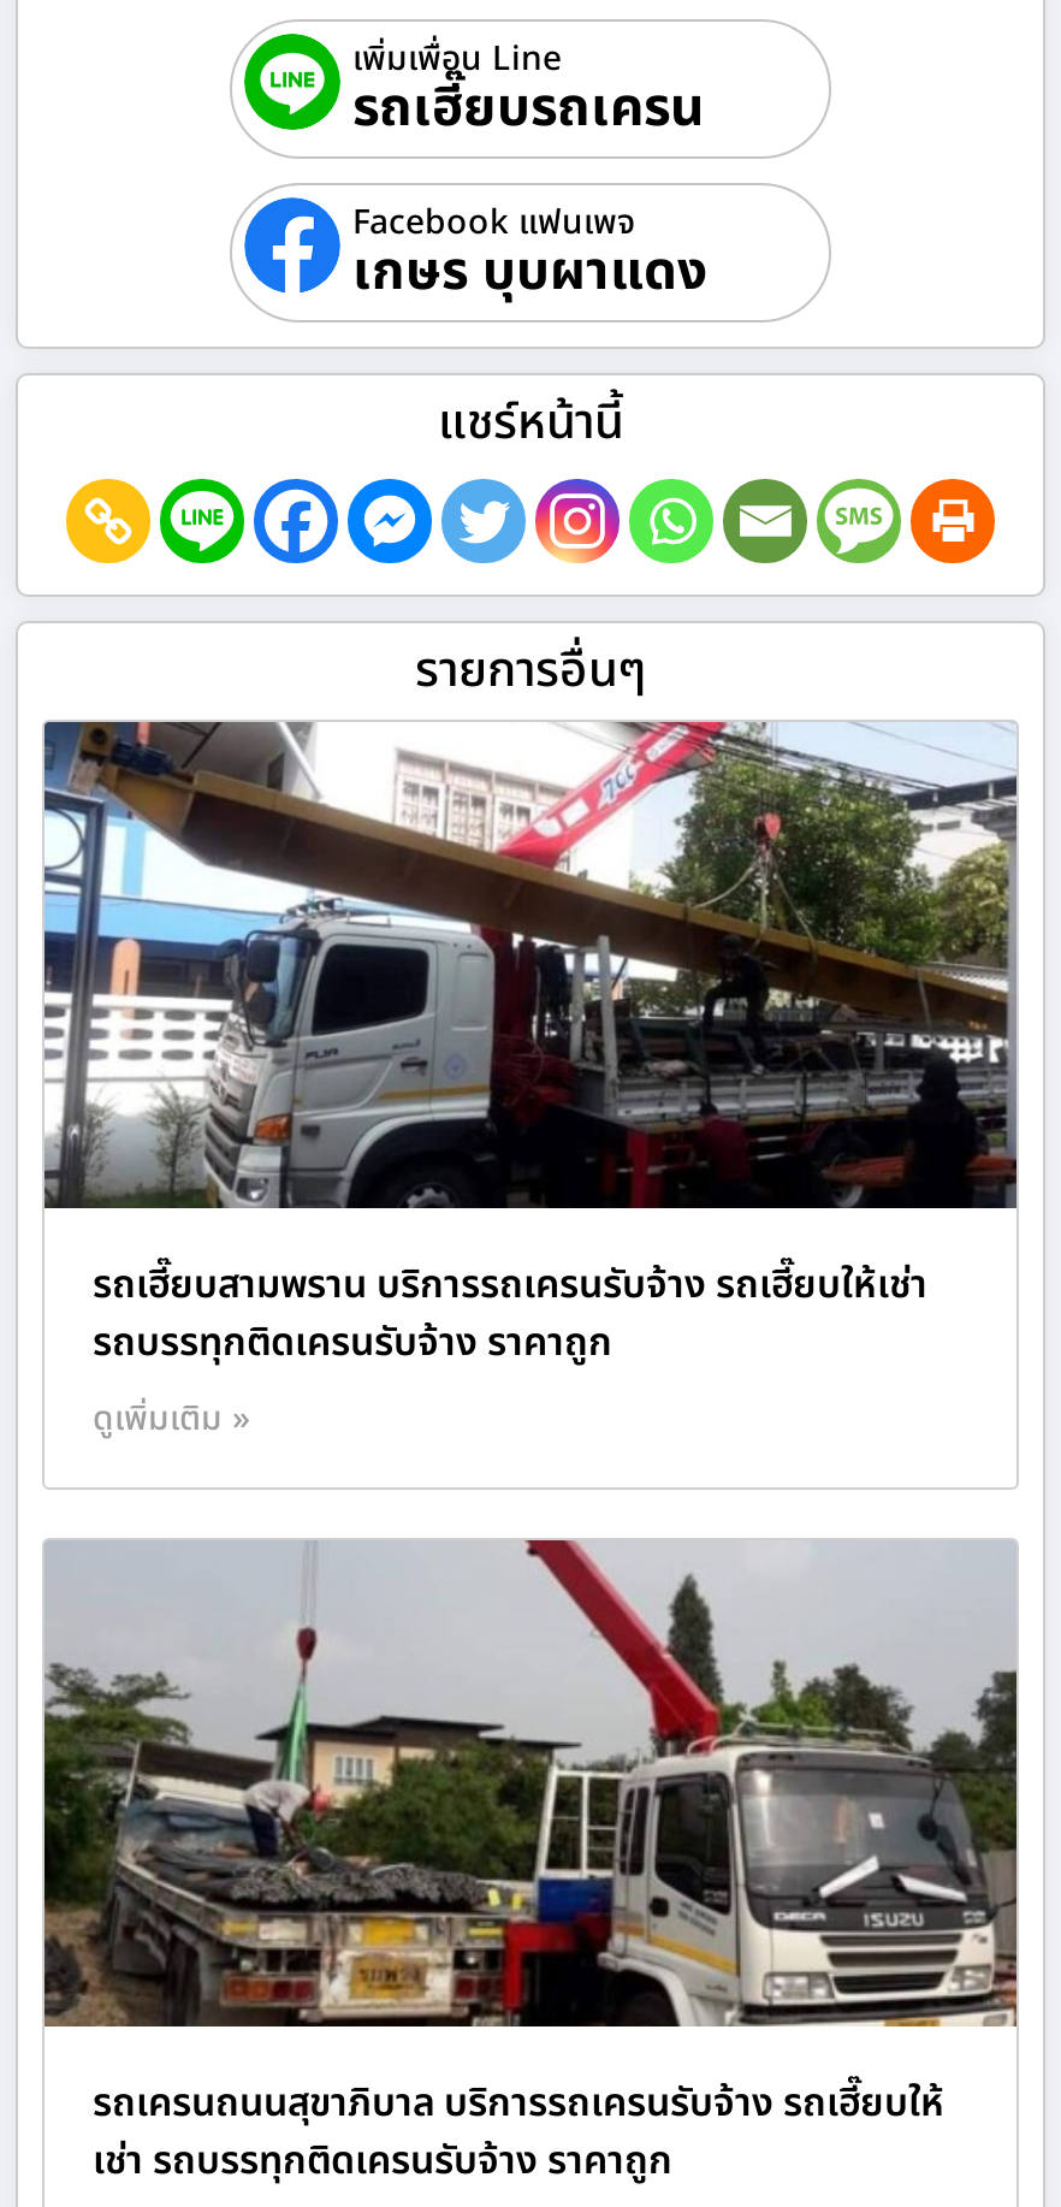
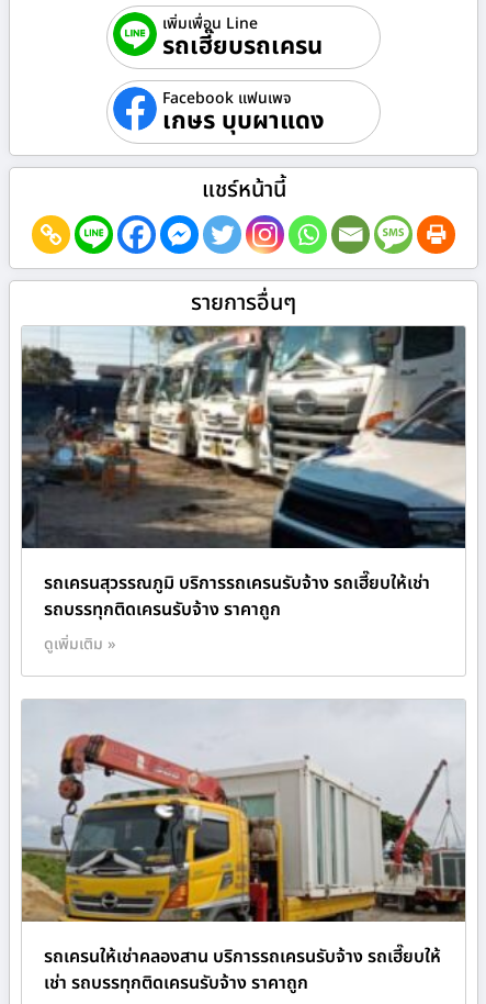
[42,720,1019,1313] [image] | รถเฮี๊ยบสามพราน บริการรถเครนรับจ้าง รถเฮี๊ยบให้เช่า -> [21,325,466,596] [image] | รถเครนสุวรรณภูมิ บริการรถเครนรับจ้าง รถเฮี๊ยบให้เช่า
[42,1538,1019,2132] [image] | รถเครนถนนสุขาภิบาล บริการรถเครนรับจ้าง รถเฮี๊ยบให้ -> [21,700,465,970] [image] | รถเครนให้เช่าคลองสาน บริการรถเครนรับจ้าง รถเฮี๊ยบให้

